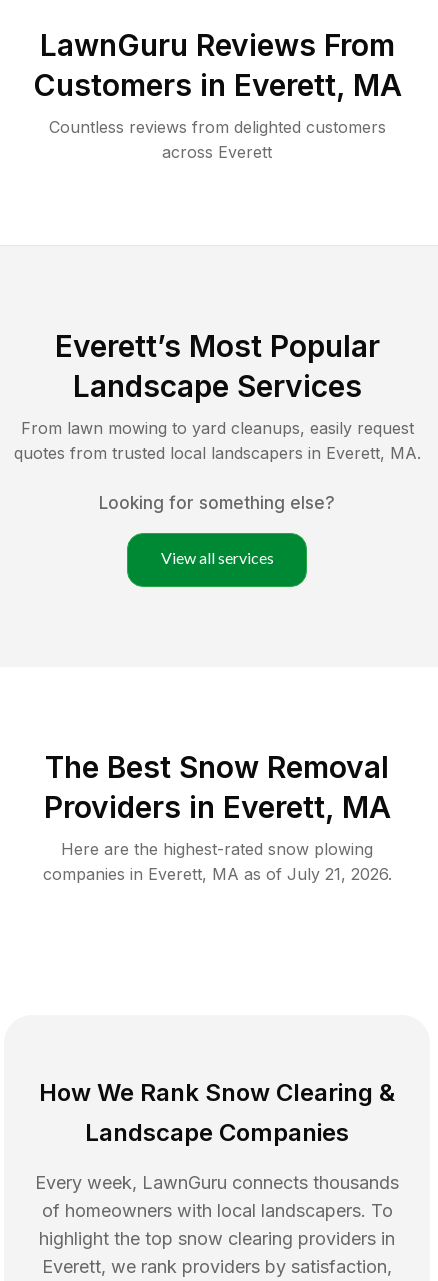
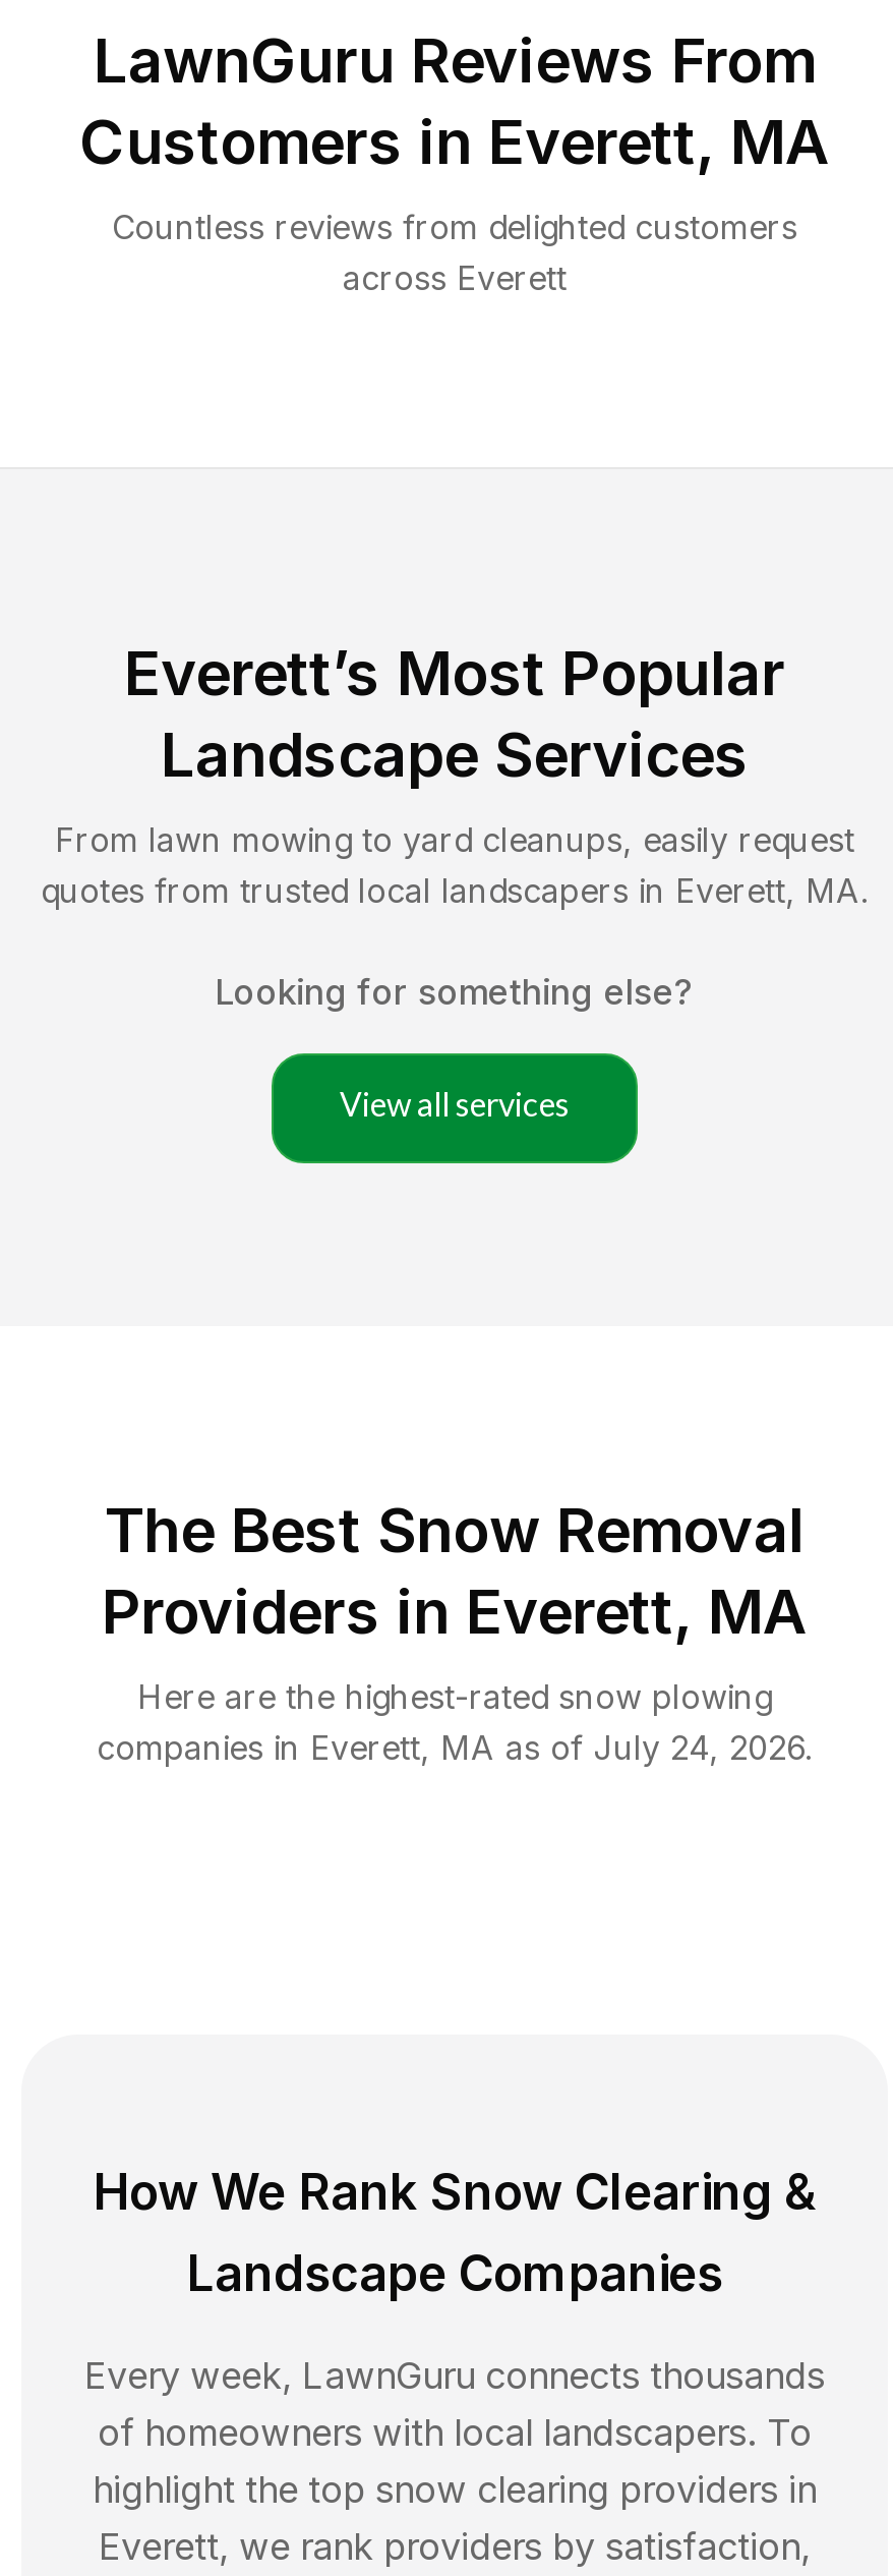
[42,864,391,884] companies in Everett, MA as of July 21, 2026. -> [97,1726,813,1767] companies in Everett, MA as of July 24, 2026.

